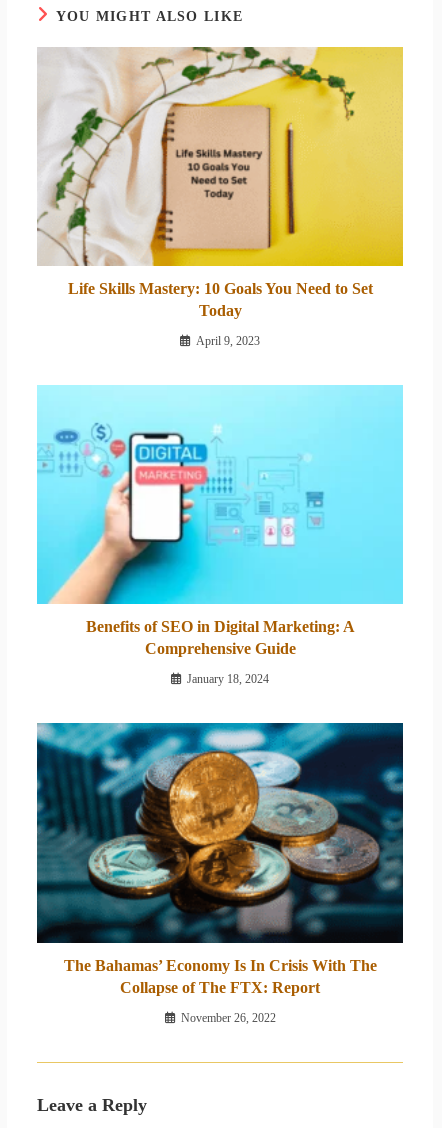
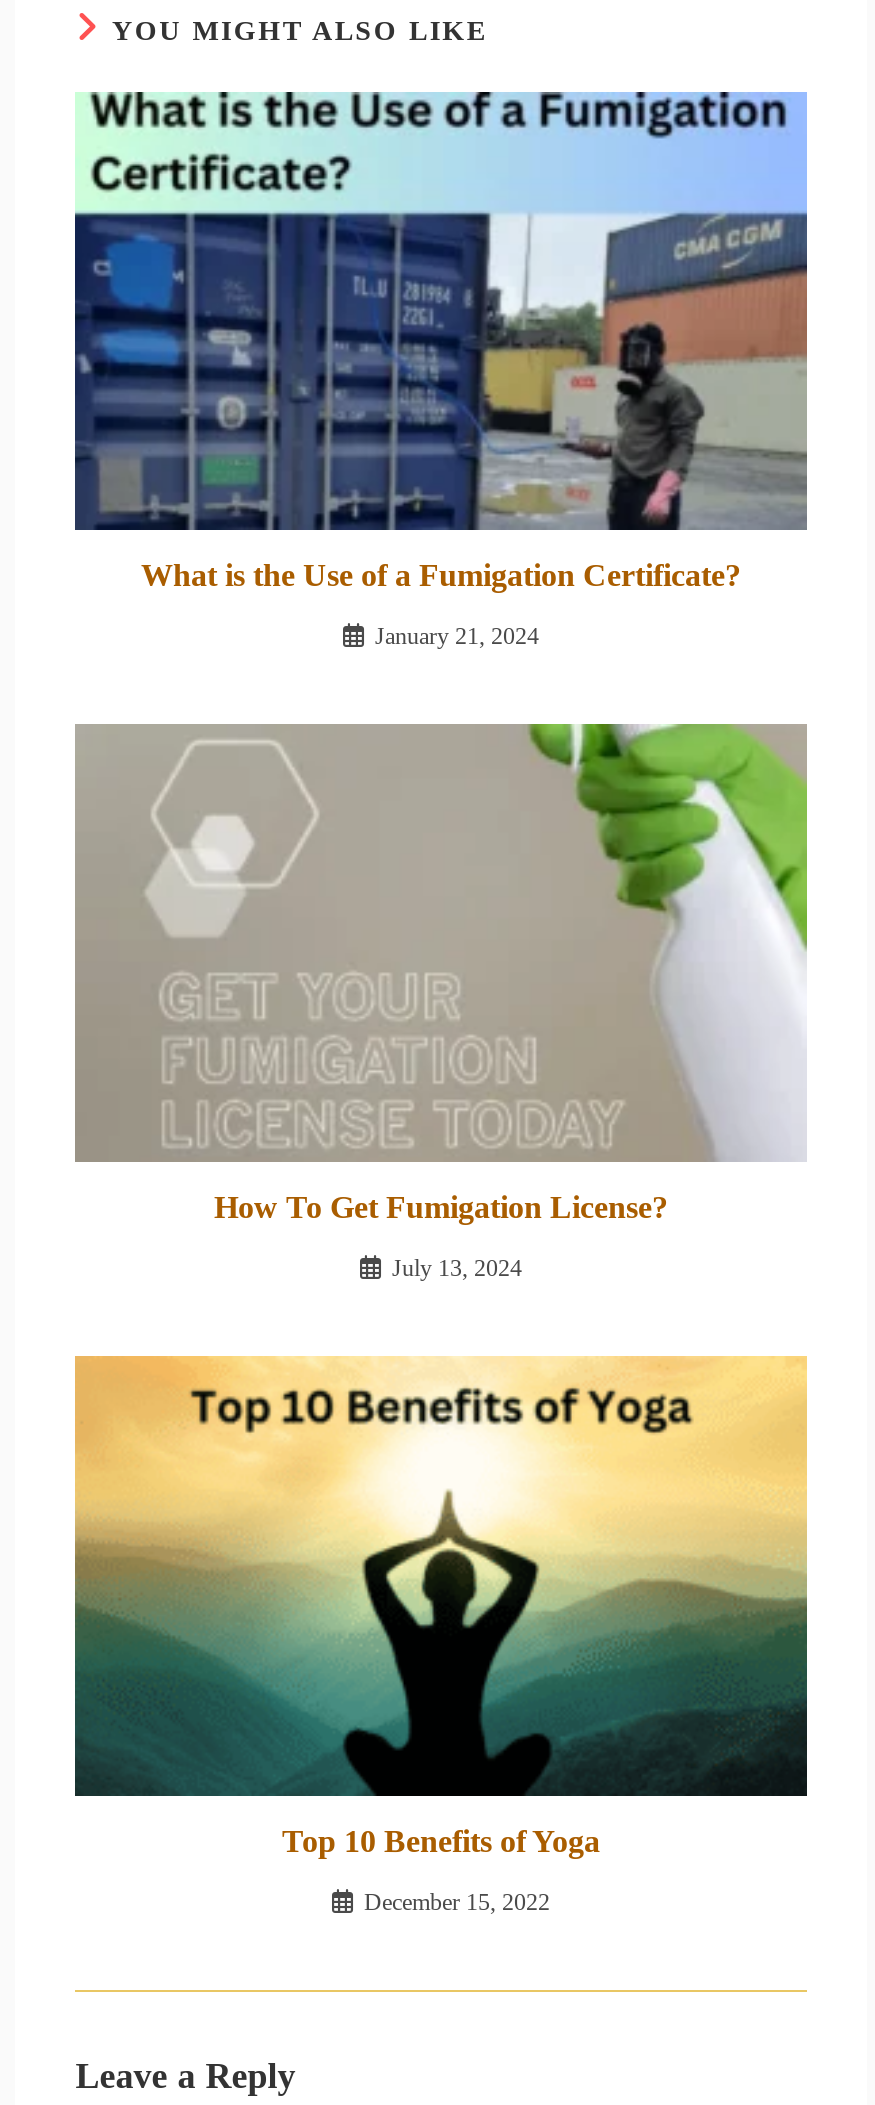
[37,46,404,319] [image] | Life Skills Mastery: 10 Goals You Need to Set | Today -> [73,90,809,592] [image] | What is the Use of a Fumigation Certificate?
[196,334,260,348] April 9, 2023 -> [375,622,539,650] January 21, 2024
[36,380,404,657] [image] | Benefits of SEO in Digital Marketing: A | Comprehensive Guide -> [73,722,809,1225] [image] | How To Get Fumigation License?
[187,672,269,686] January 18, 2024 -> [392,1255,522,1283] July 13, 2024
[36,722,404,996] [image] | The Bahamas’ Economy Is In Crisis With The | Collapse of The FTX: Report -> [73,1346,809,1857] [image] | Top 10 Benefits of Yoga
[180,1011,275,1025] November 26, 2022 -> [364,1887,550,1915] December 15, 2022

